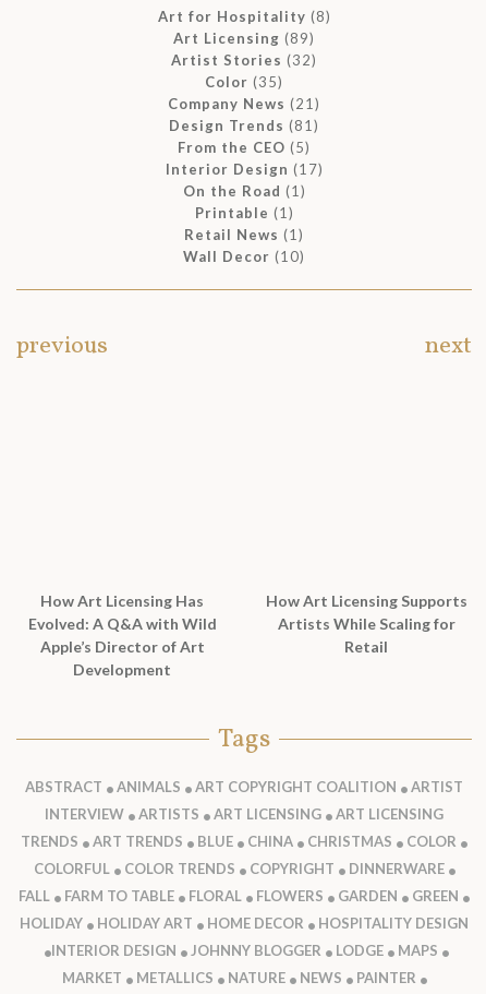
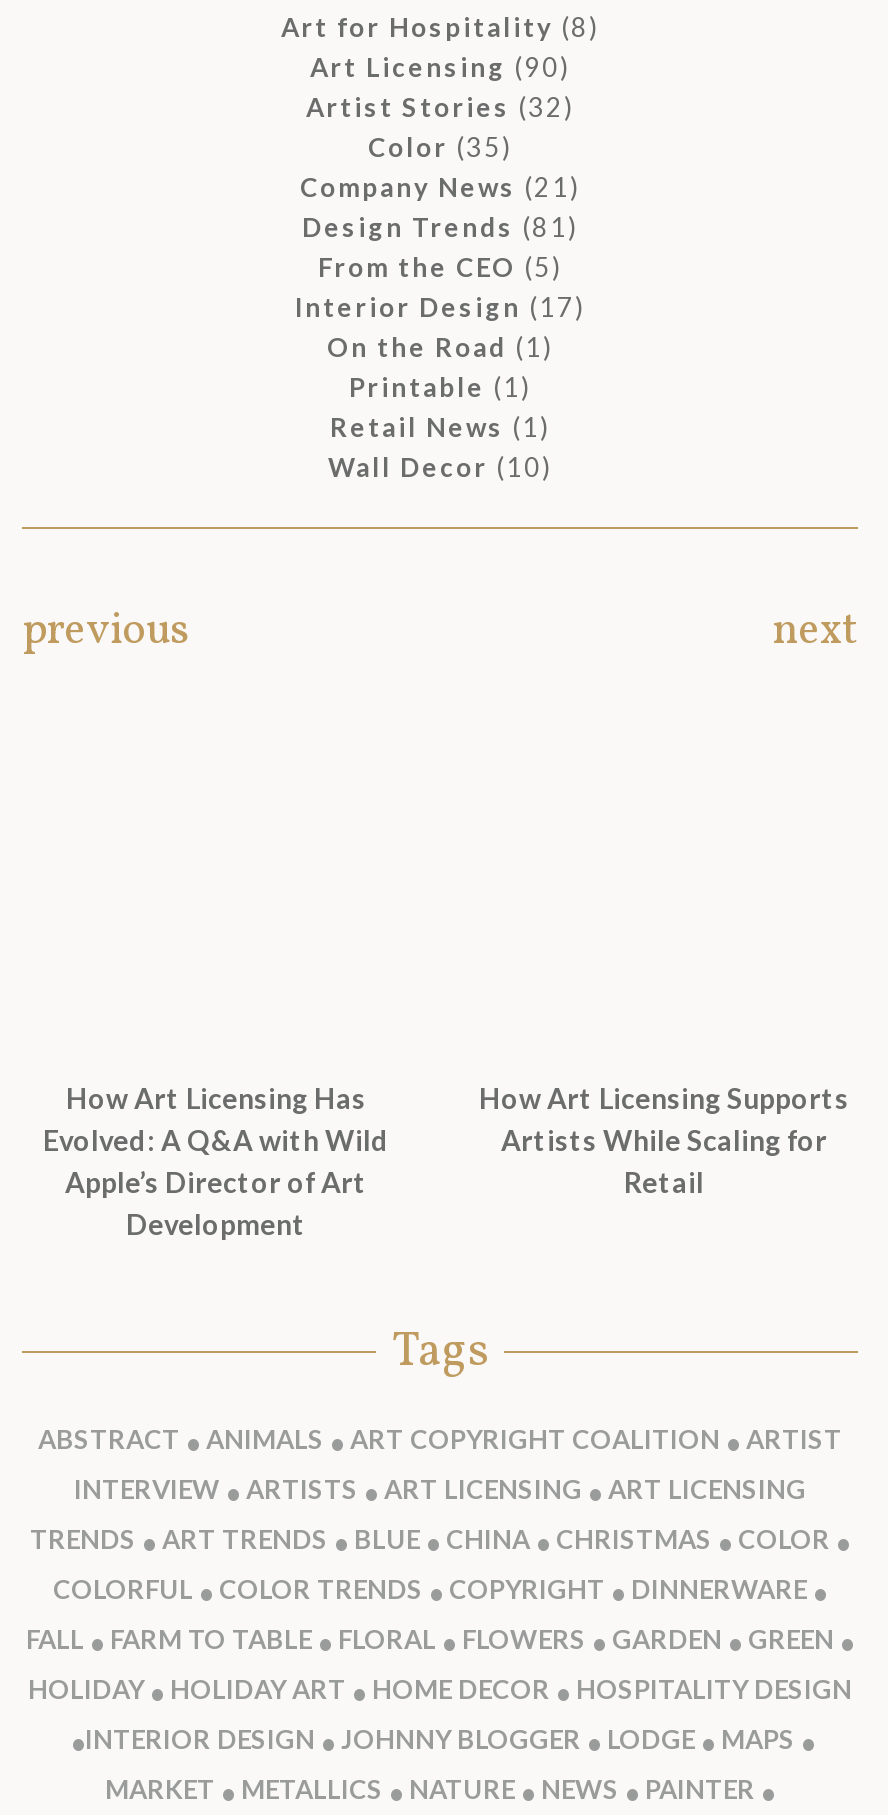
[173,29,315,47] Art Licensing (89) -> [310,51,570,83] Art Licensing (90)

